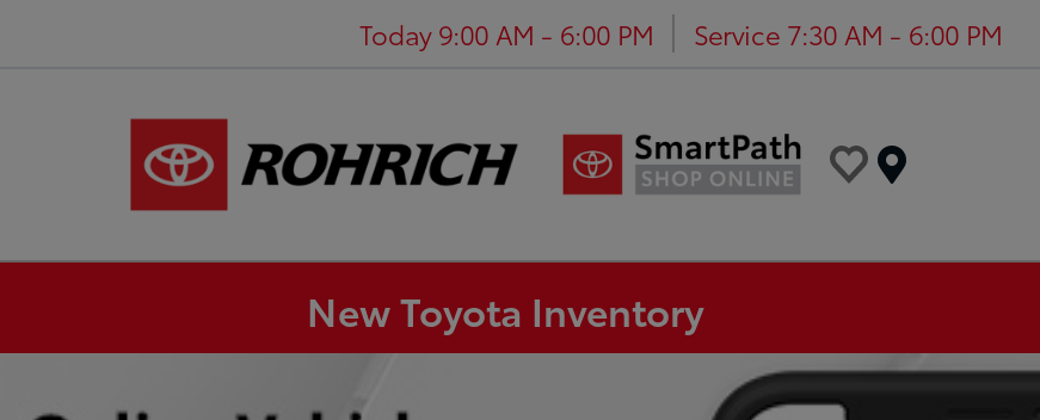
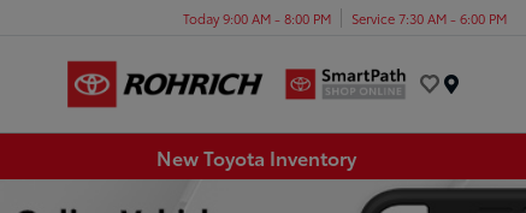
[359,13,1002,51] Today 9:00 AM - 6:00 PM Service 7:30 AM - 6:00 PM -> [183,8,507,27] Today 9:00 AM - 8:00 PM Service 7:30 AM - 6:00 PM

